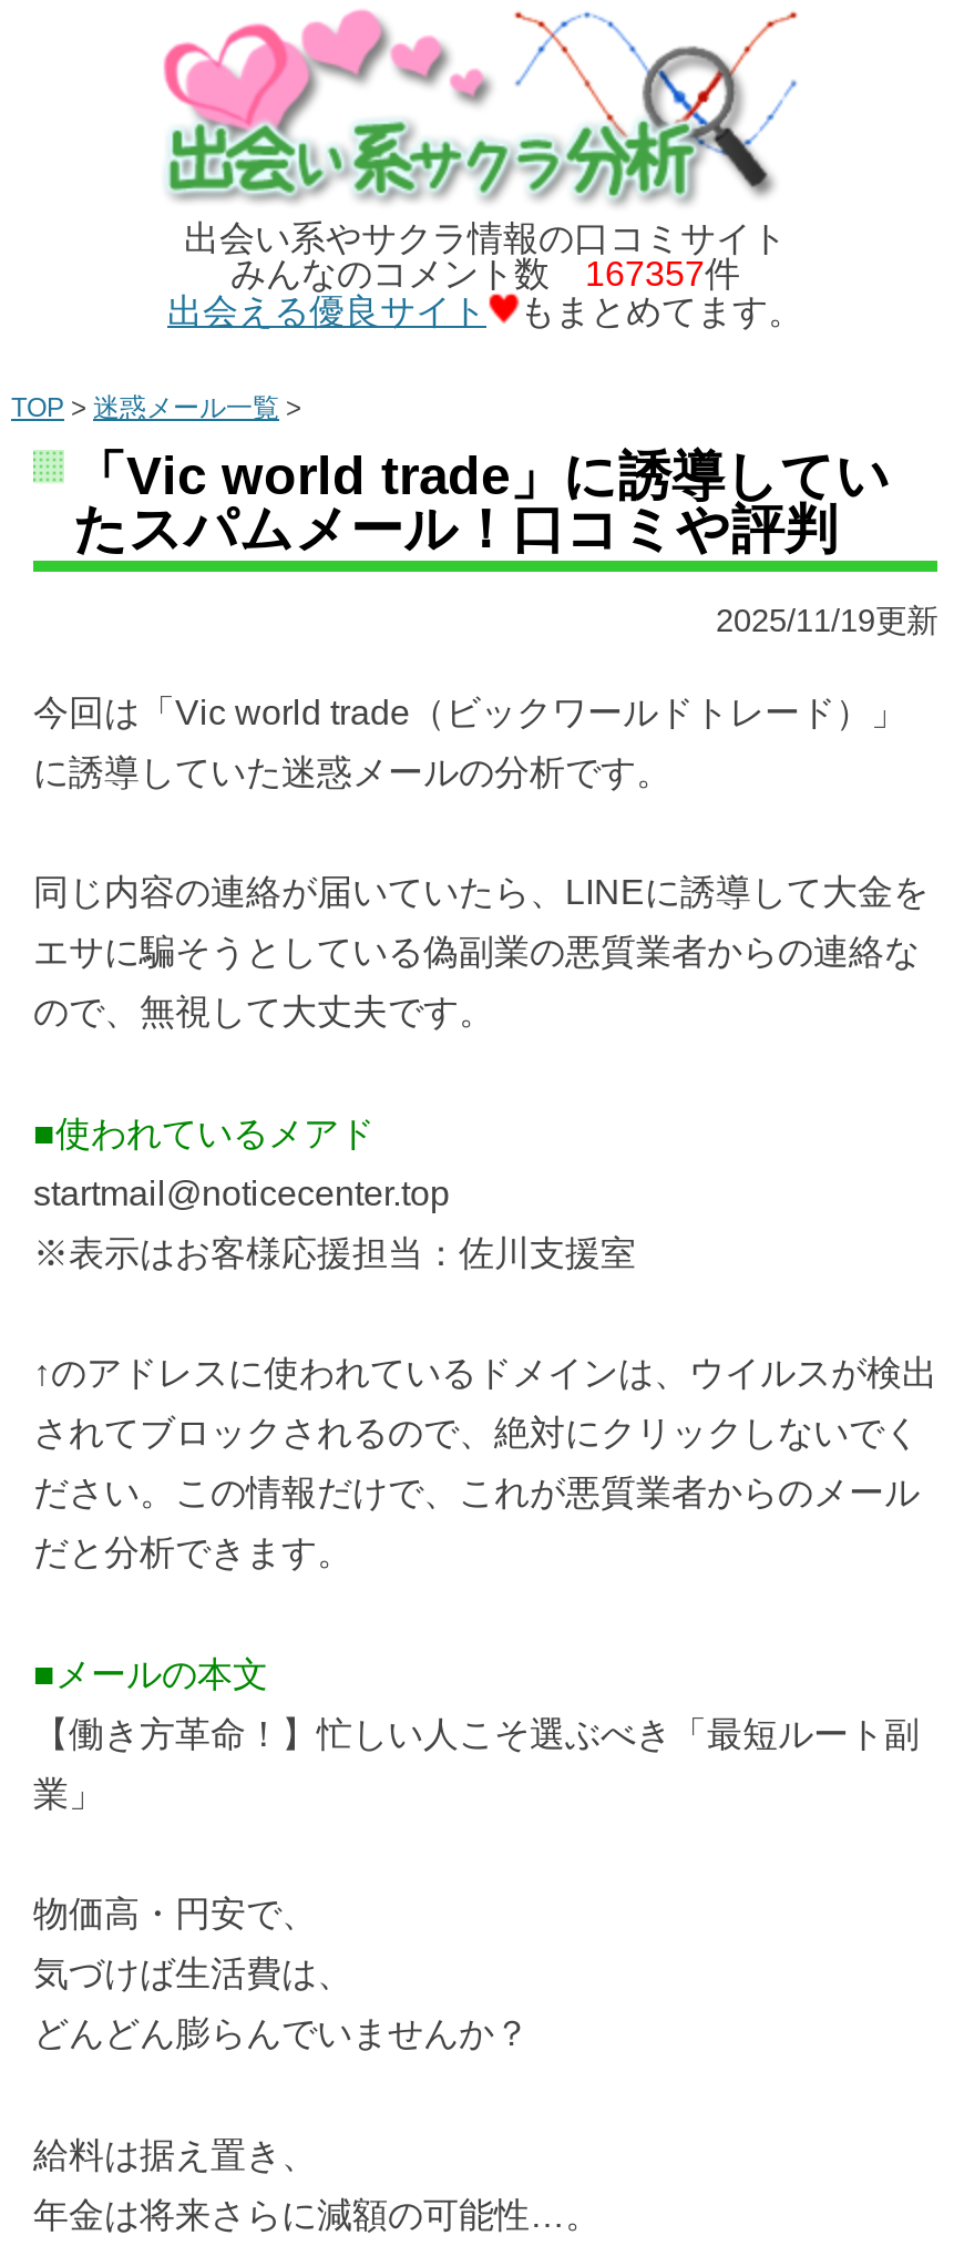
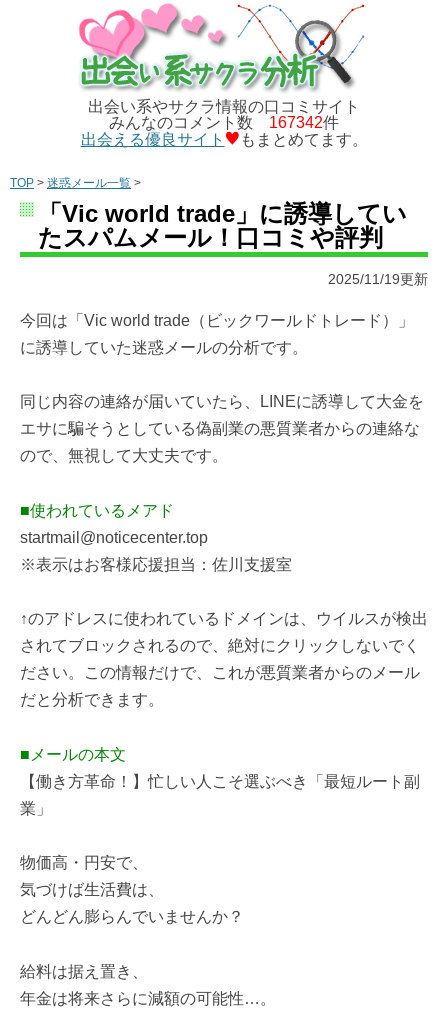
[230,255,740,293] みんなのコメント数167357件 -> [109,114,339,131] みんなのコメント数167342件

